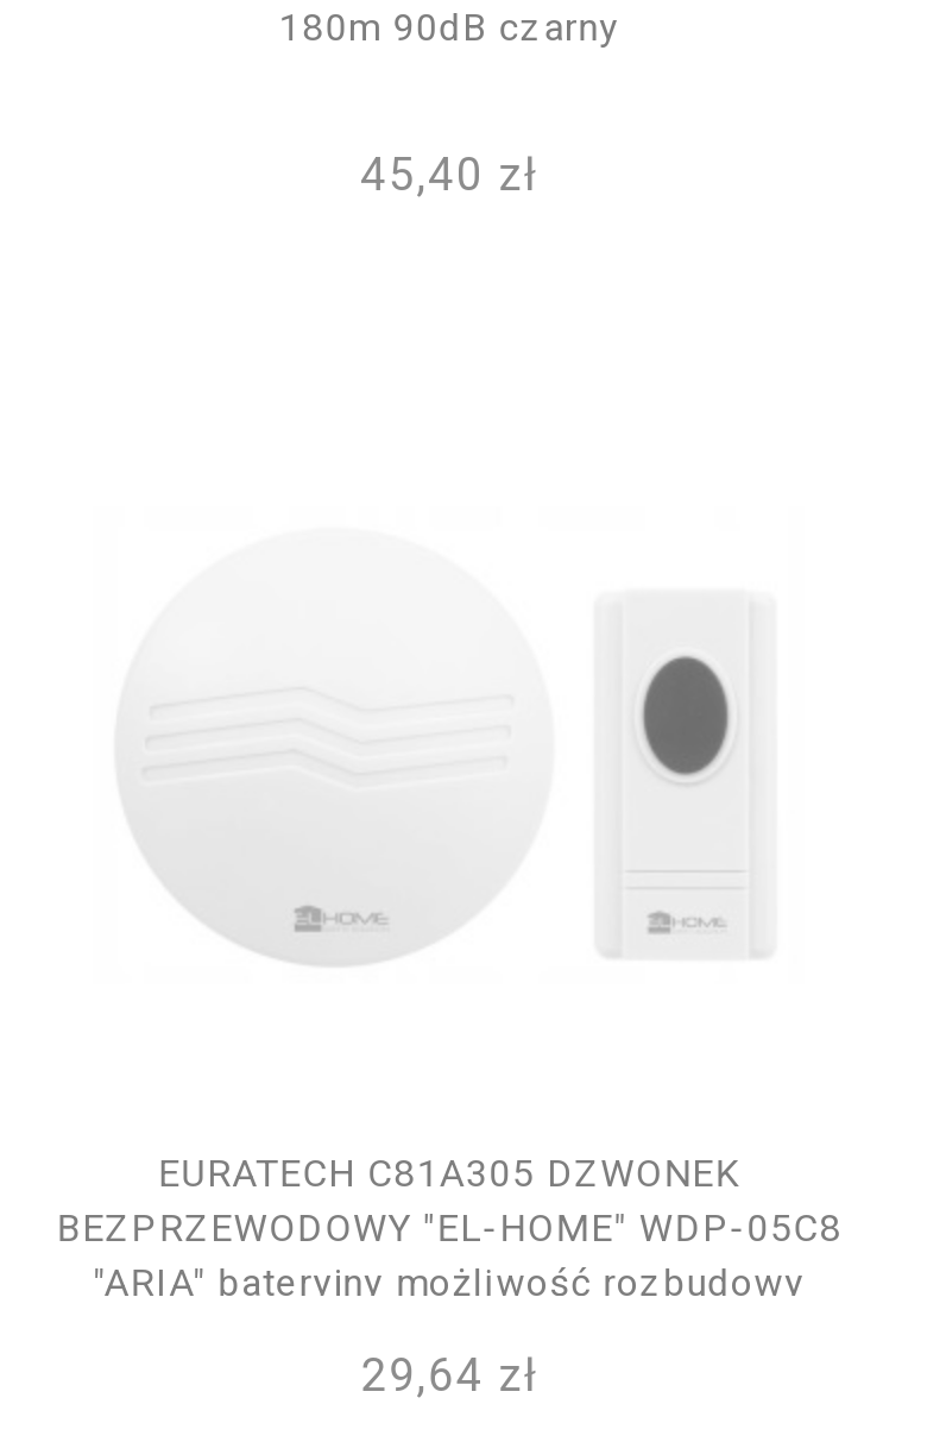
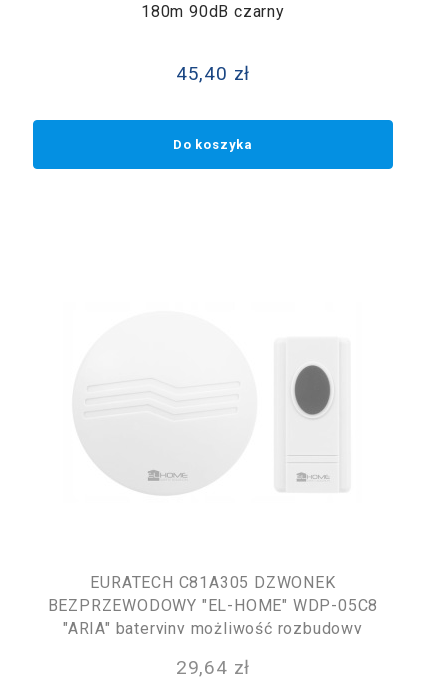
none -> [173,137,253,152] Do koszyka

